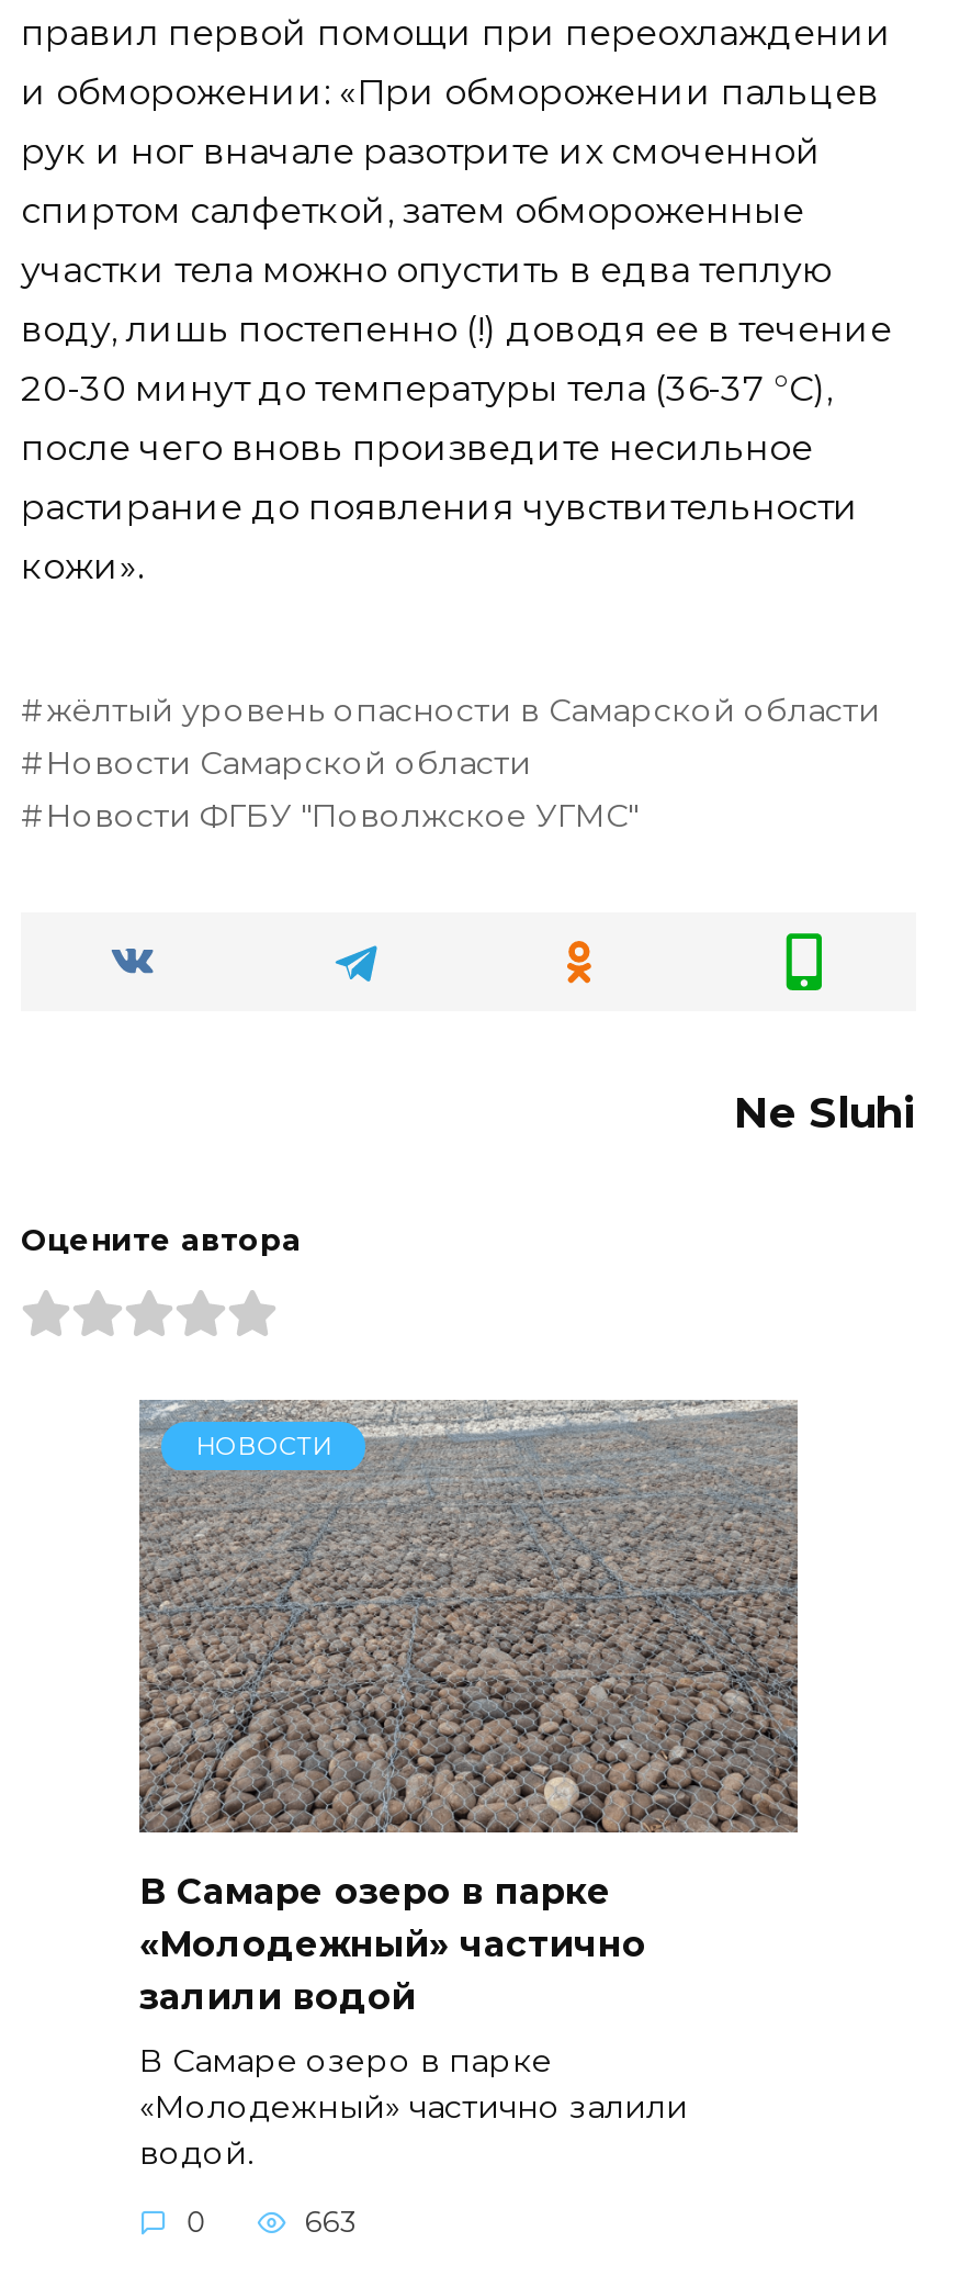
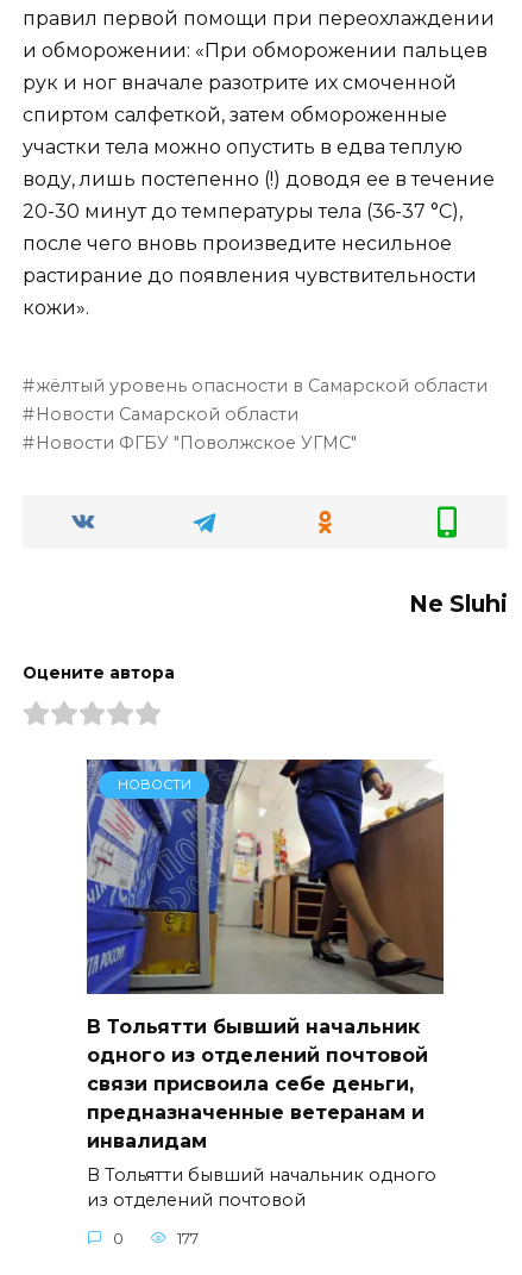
[137,1399,800,2018] [image] | В Самаре озеро в парке | «Молодежный» частично | залили водой -> [86,758,444,1152] [image] | В Тольятти бывший начальник | одного из отделений почтовой | связи присвоила себе деньги, | предназначенные ветеранам и | инвалидам
[139,2040,688,2172] В Самаре озеро в парке | «Молодежный» частично залили | водой. -> [87,1165,436,1211] В Тольятти бывший начальник одного | из отделений почтовой
[305,2206,358,2239] 663 -> [177,1229,198,1247] 177

